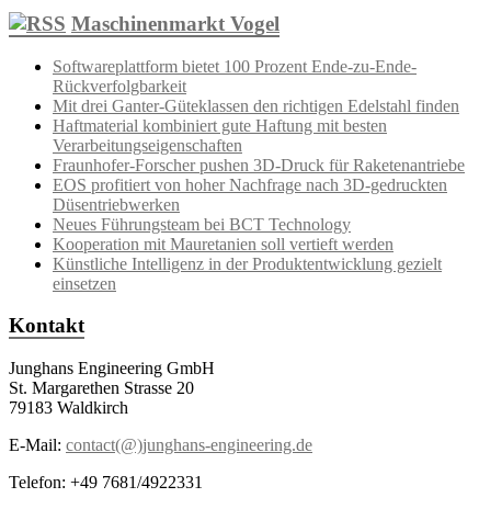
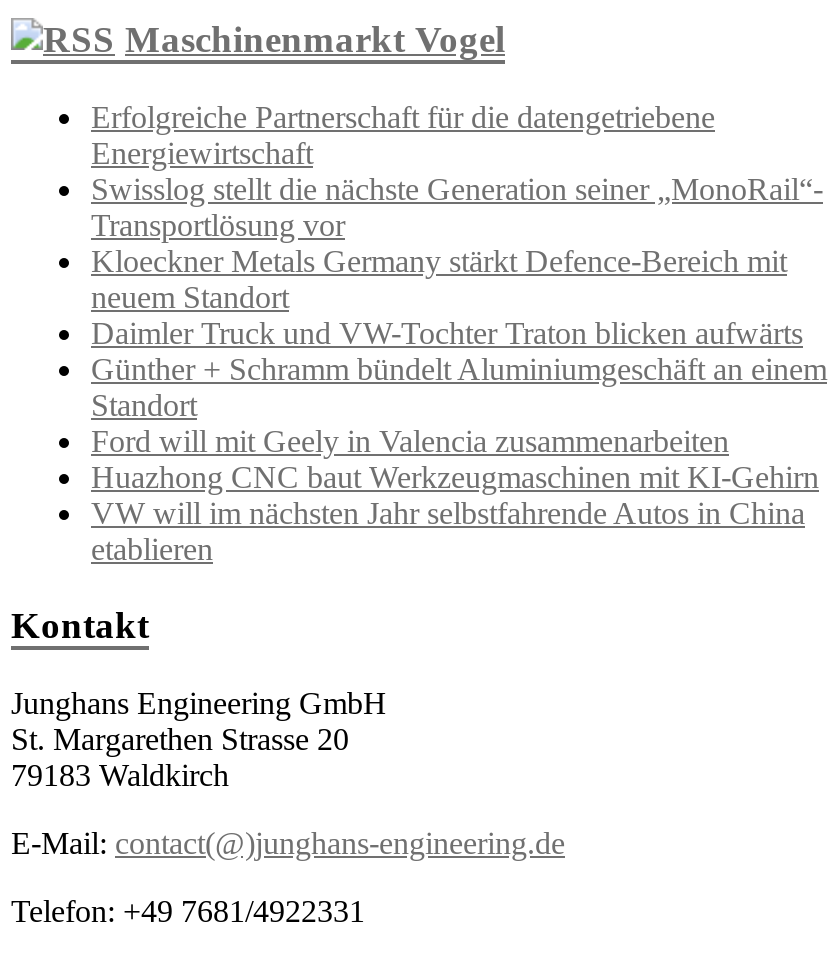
[53,57,465,293] Softwareplattform bietet 100 Prozent Ende-zu-Ende- | Rückverfolgbarkeit | Mit drei Ganter-Güteklassen den richtigen Edelstahl finden | Haftmaterial kombiniert gute Haftung mit besten | Verarbeitungseigenschaften | Fraunhofer-Forscher pushen 3D-Druck für Raketenantriebe | EOS profitiert von hoher Nachfrage nach 3D-gedruckten | Düsentriebwerken | Neues Führungsteam bei BCT Technology | Kooperation mit Mauretanien soll vertieft werden | Künstliche Intelligenz in der Produktentwicklung gezielt | einsetzen -> [91,100,827,566] Erfolgreiche Partnerschaft für die datengetriebene | Energiewirtschaft | Swisslog stellt die nächste Generation seiner „MonoRail“- | Transportlösung vor | Kloeckner Metals Germany stärkt Defence-Bereich mit | neuem Standort | Daimler Truck und VW-Tochter Traton blicken aufwärts | Günther + Schramm bündelt Aluminiumgeschäft an einem | Standort | Ford will mit Geely in Valencia zusammenarbeiten | Huazhong CNC baut Werkzeugmaschinen mit KI-Gehirn | VW will im nächsten Jahr selbstfahrende Autos in China | etablieren

